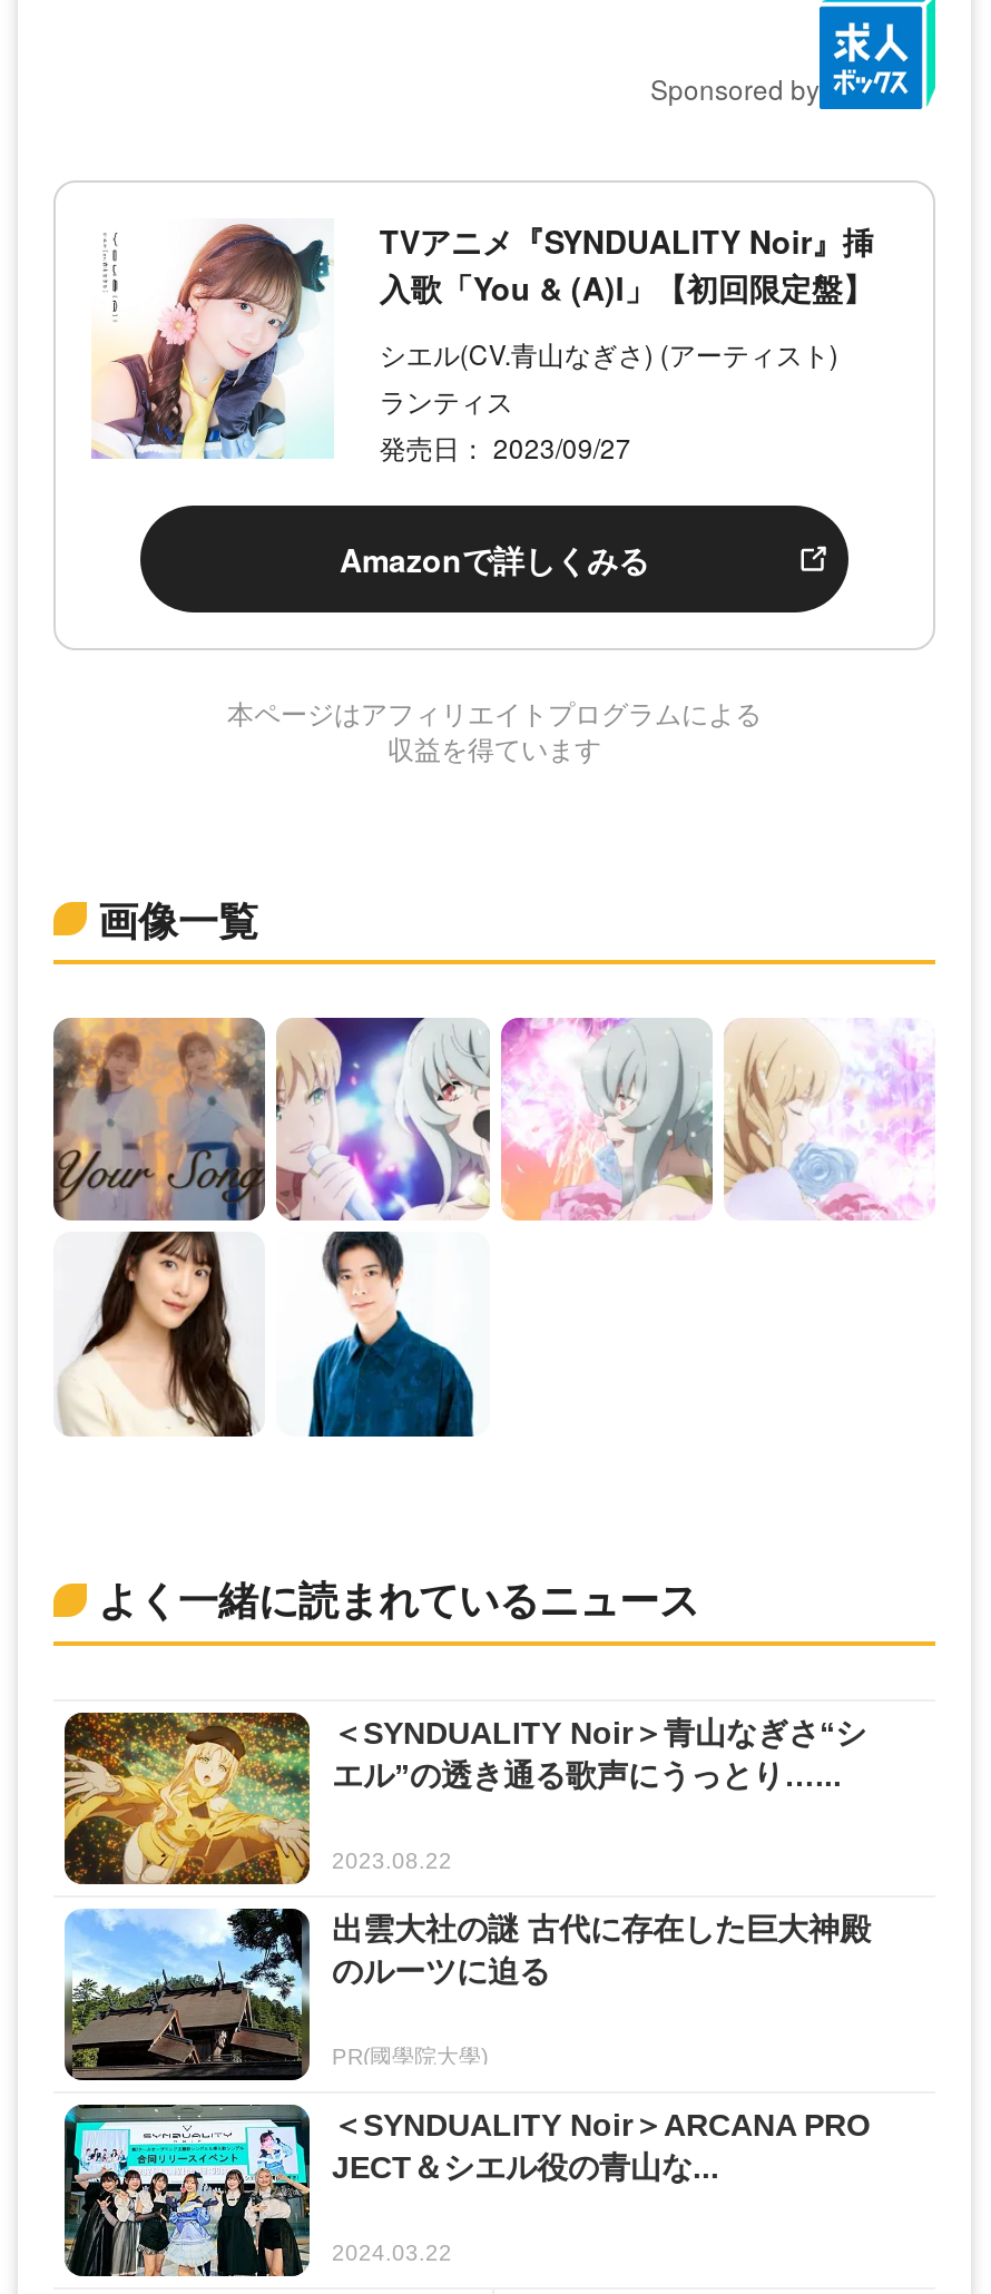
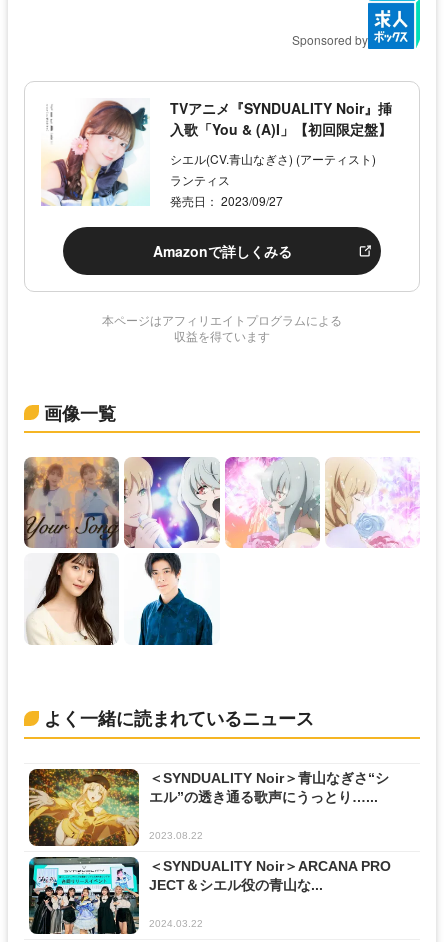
[65,1909,871,2082] [image] | 出雲大社の謎 古代に存在した巨大神殿 | のルーツに迫る | PR(國學院大學) -> none

